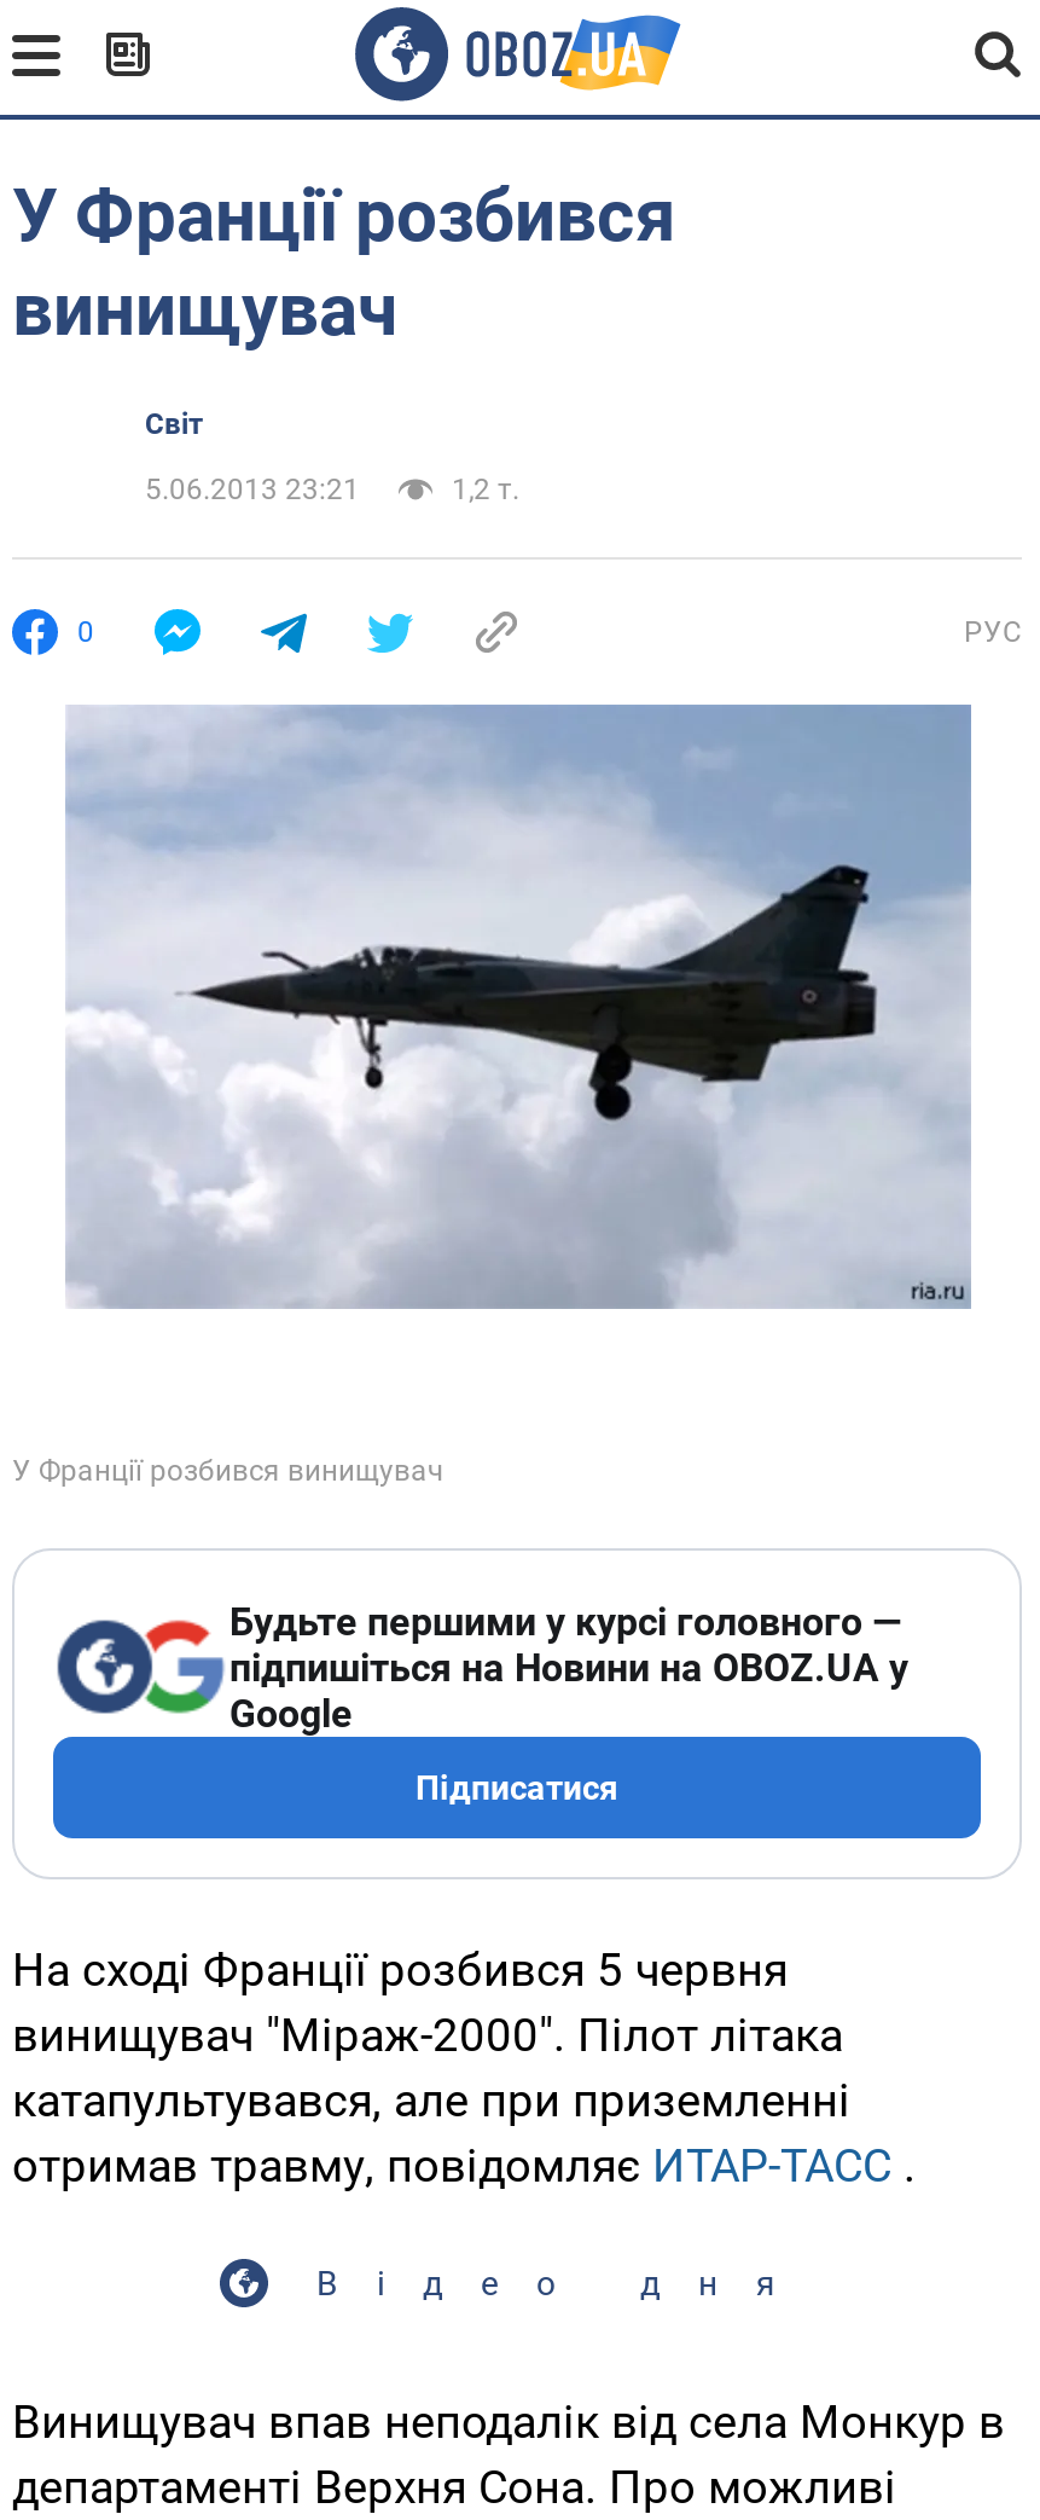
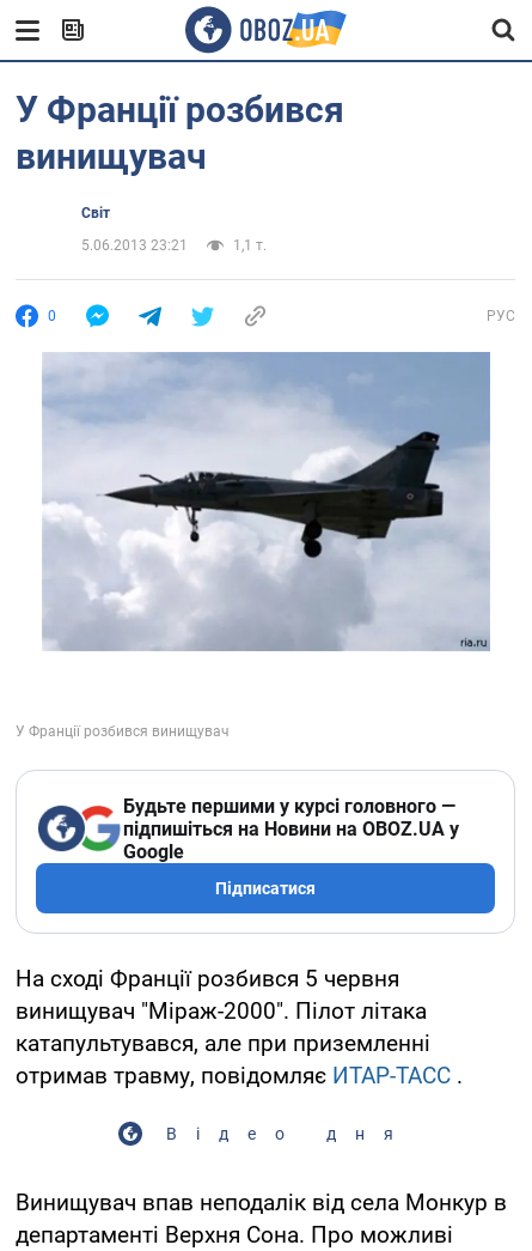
[452,473,519,506] 1,2 т. -> [233,237,267,254] 1,1 т.

